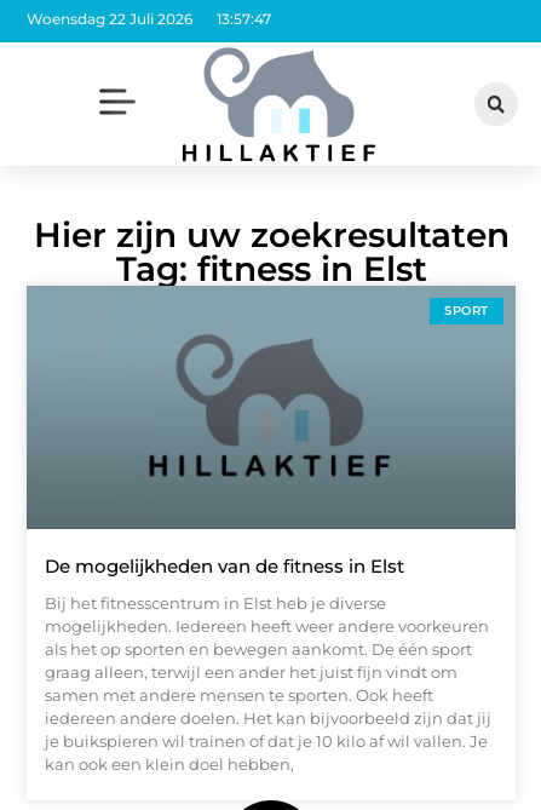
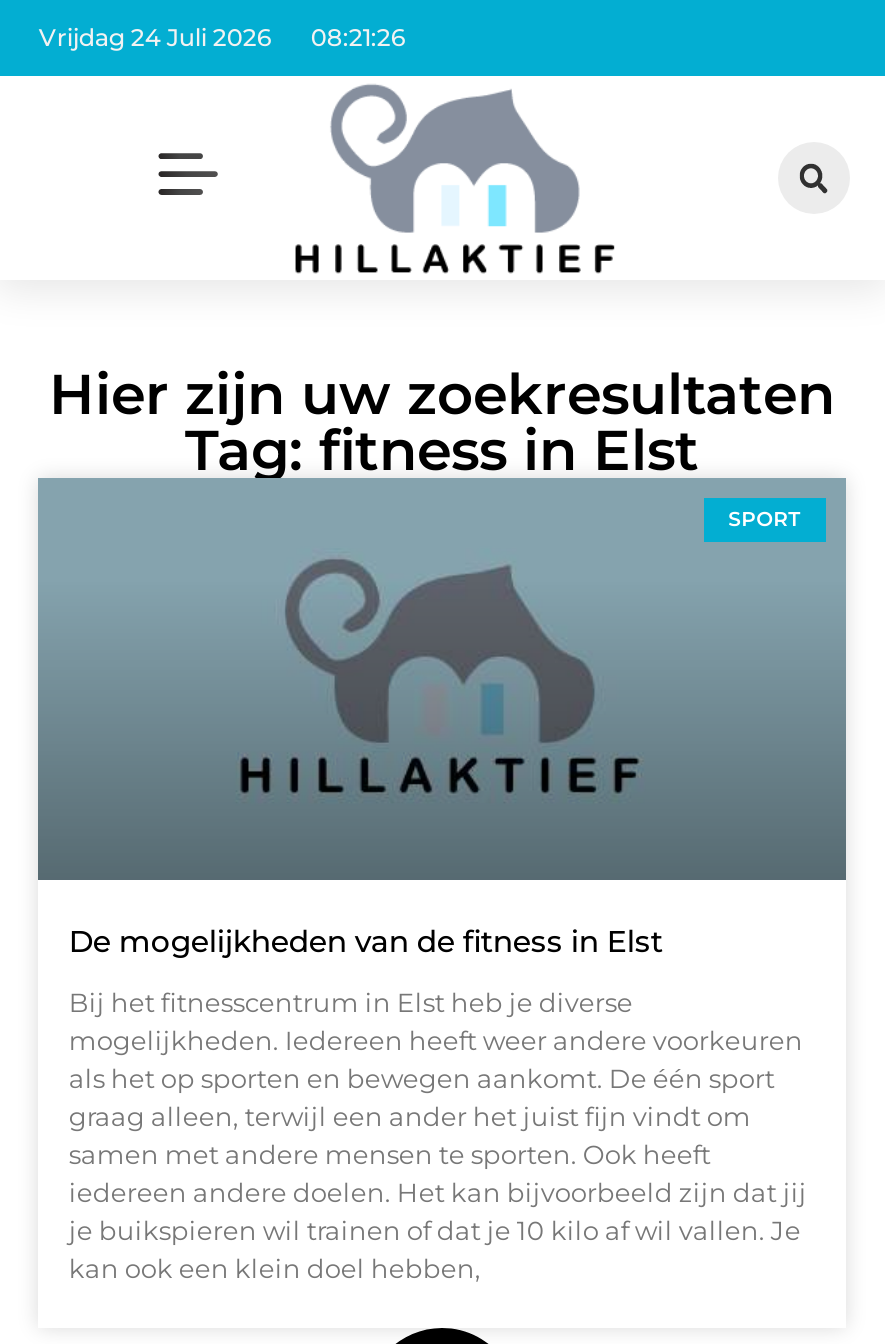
[27,10,193,28] Woensdag 22 Juli 2026 -> [39,22,271,52] Vrijdag 24 Juli 2026
[217,10,272,28] 13:57:47 -> [311,23,405,53] 08:21:26

